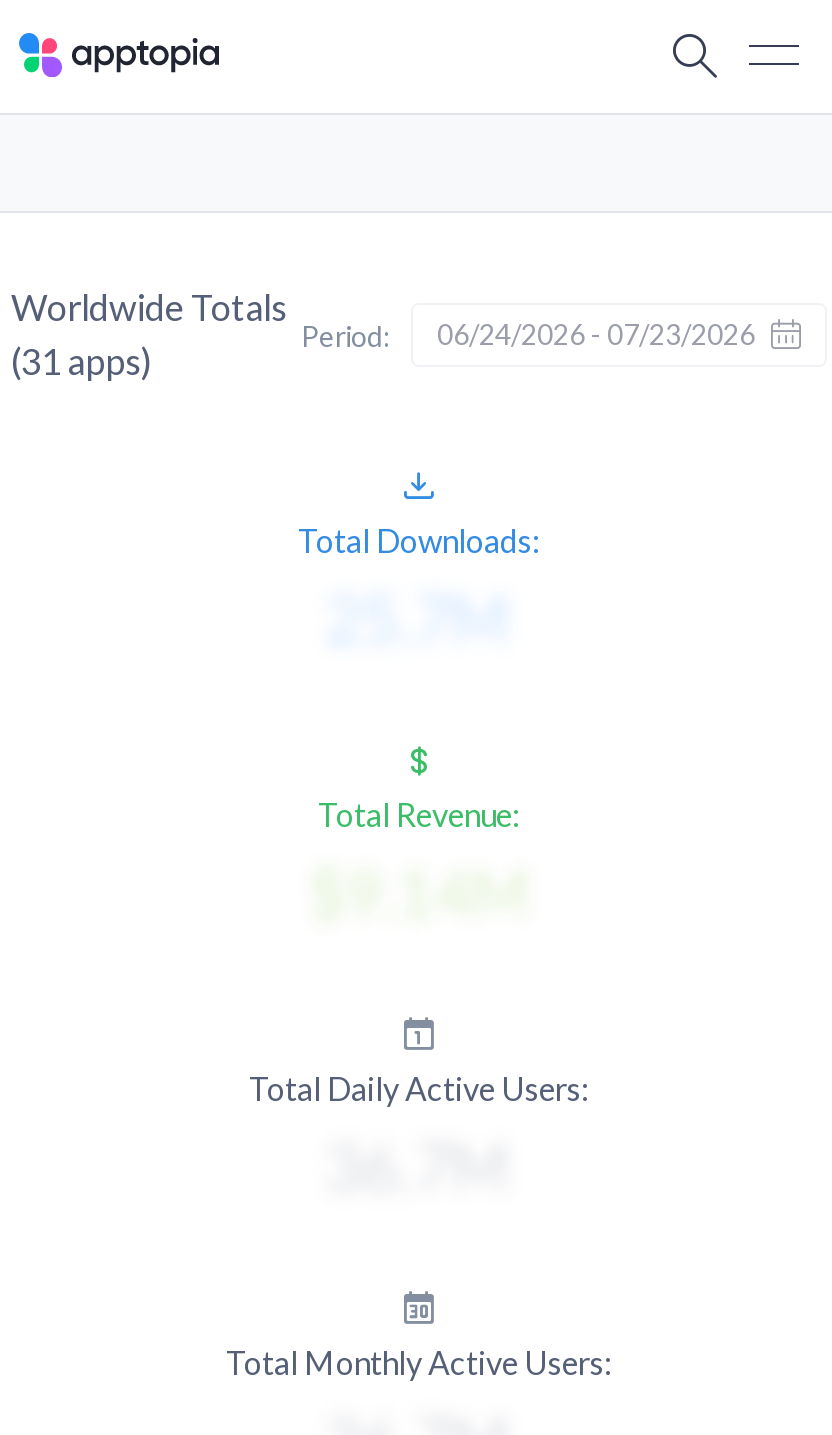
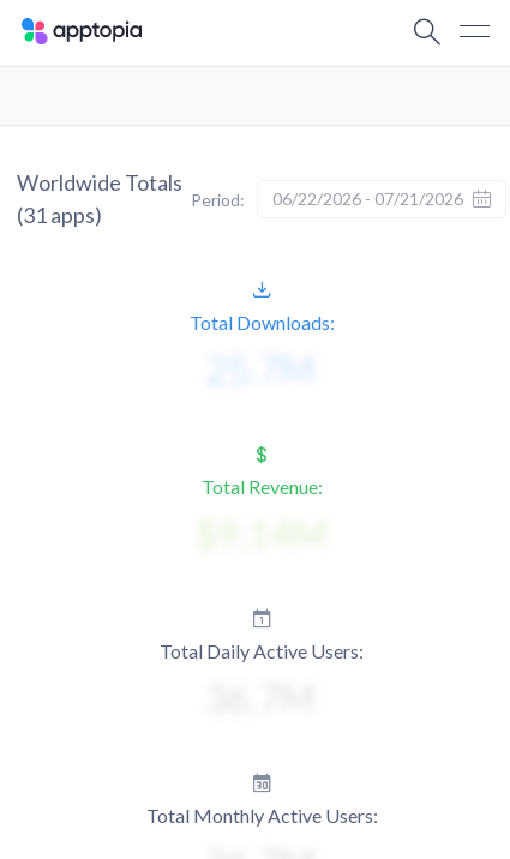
[301,317,755,352] Period: 06/24/2026 - 07/23/2026 -> [191,188,463,209] Period: 06/22/2026 - 07/21/2026

